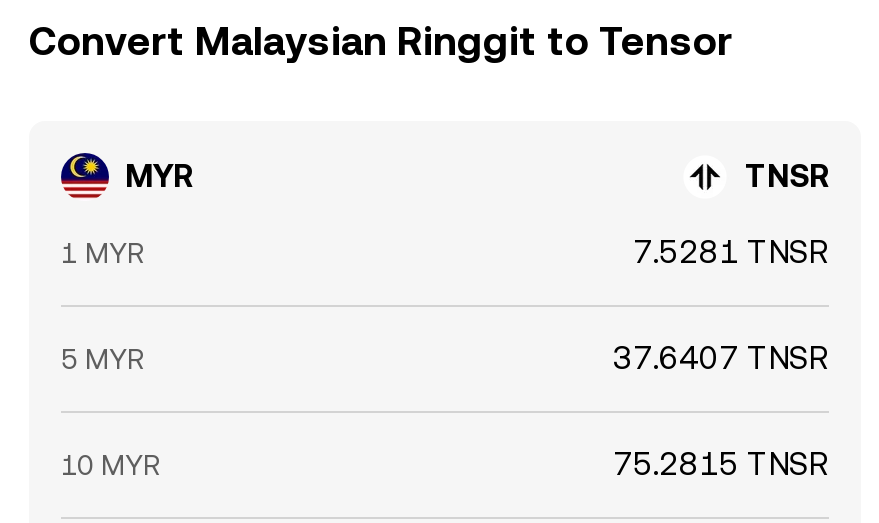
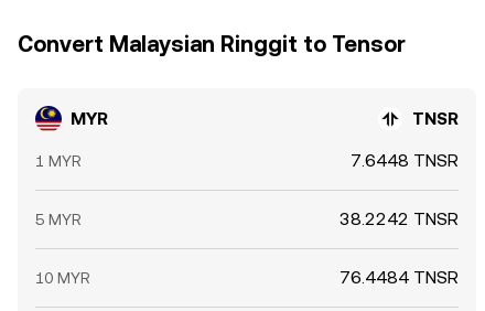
[633,233,829,271] 7.5281 TNSR -> [351,150,459,171] 7.6448 TNSR
[613,339,829,377] 37.6407 TNSR -> [339,208,459,229] 38.2242 TNSR
[613,445,829,483] 75.2815 TNSR -> [339,267,459,288] 76.4484 TNSR

